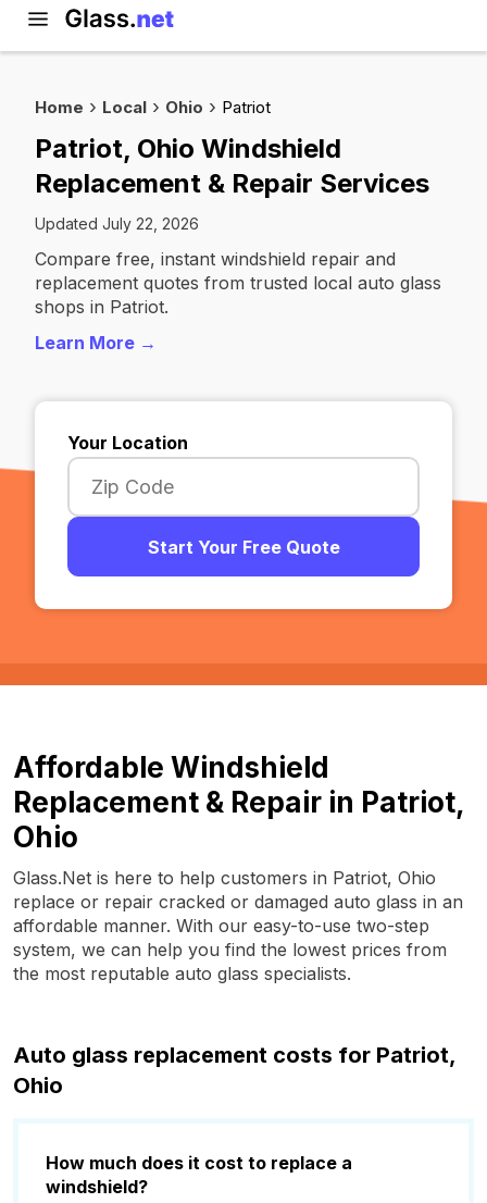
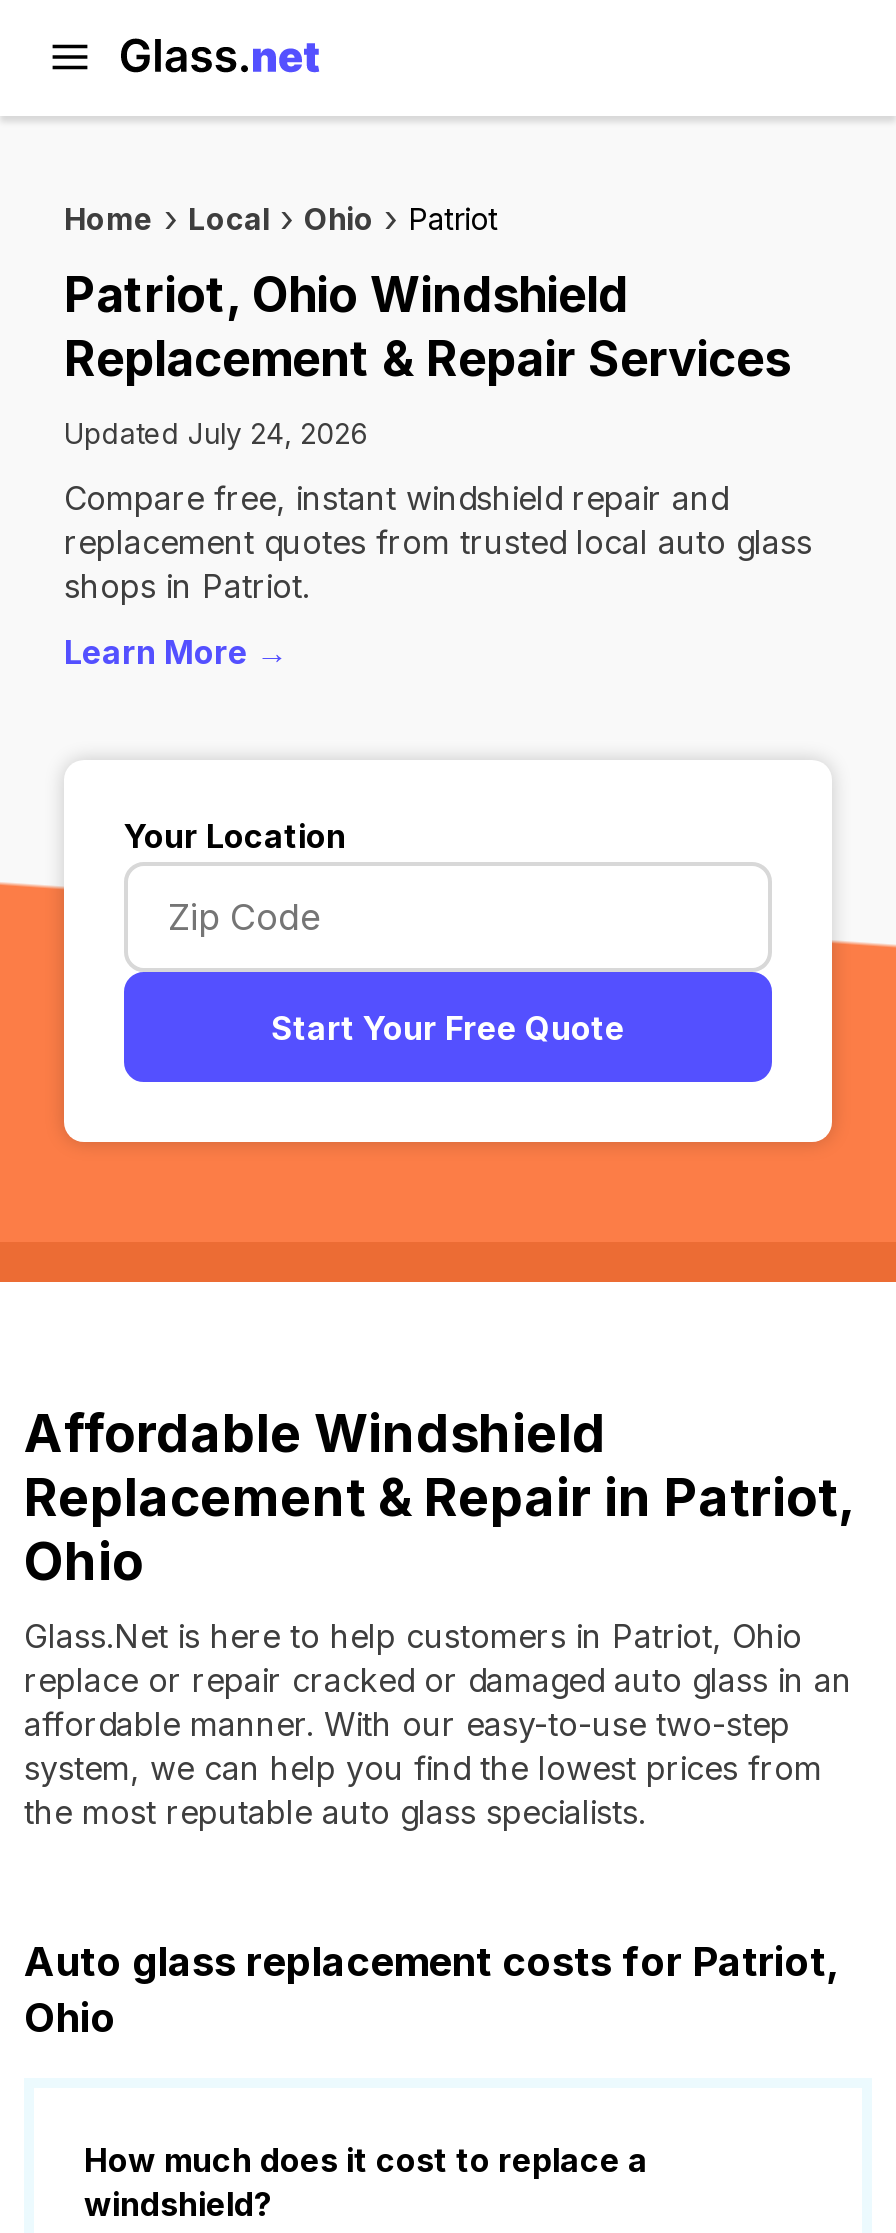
[35,214,199,233] Updated July 22, 2026 -> [64,416,368,450] Updated July 24, 2026

